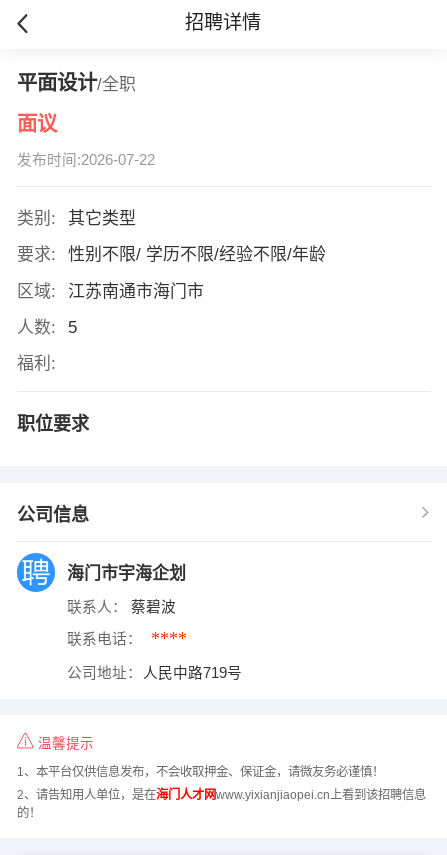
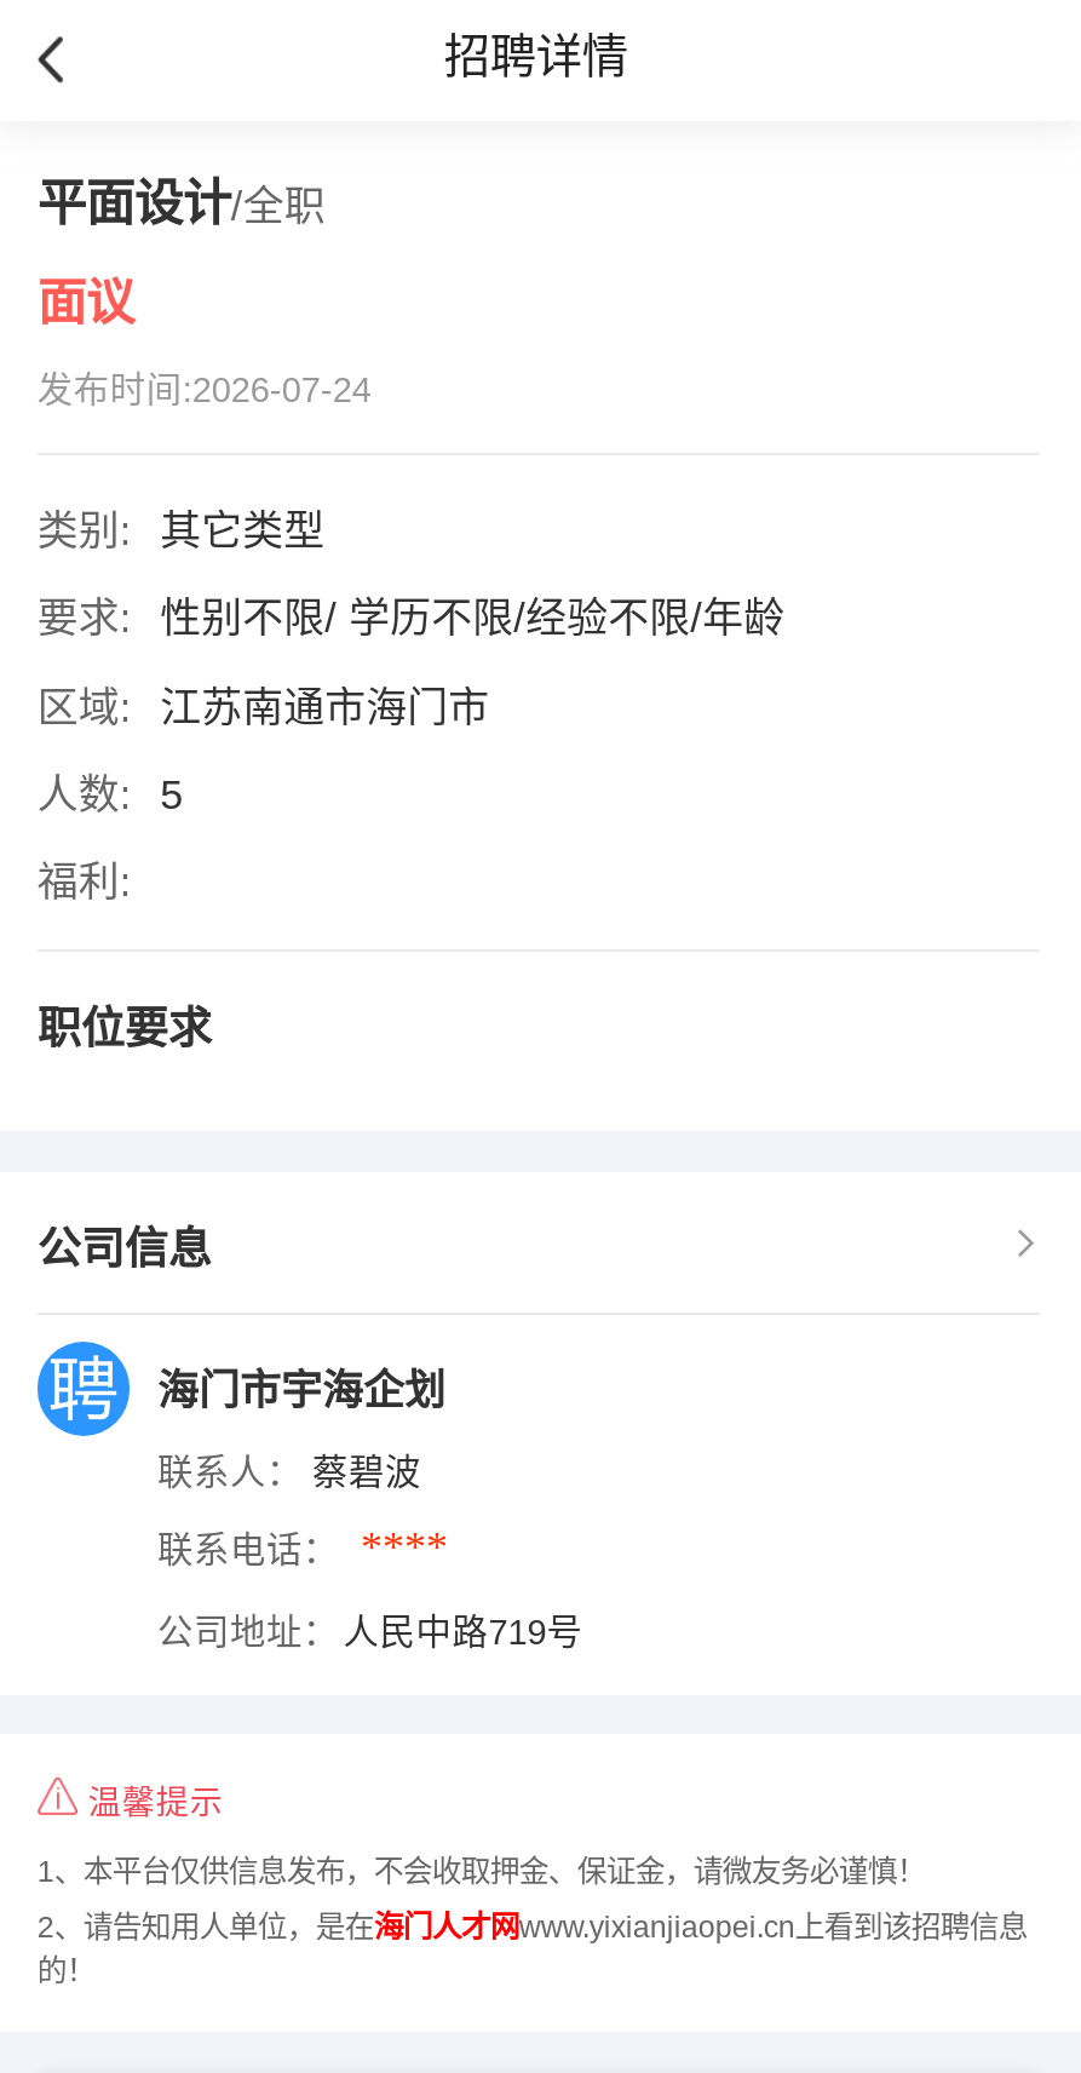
[17,152,155,168] 发布时间:2026-07-22 -> [37,371,371,410] 发布时间:2026-07-24

